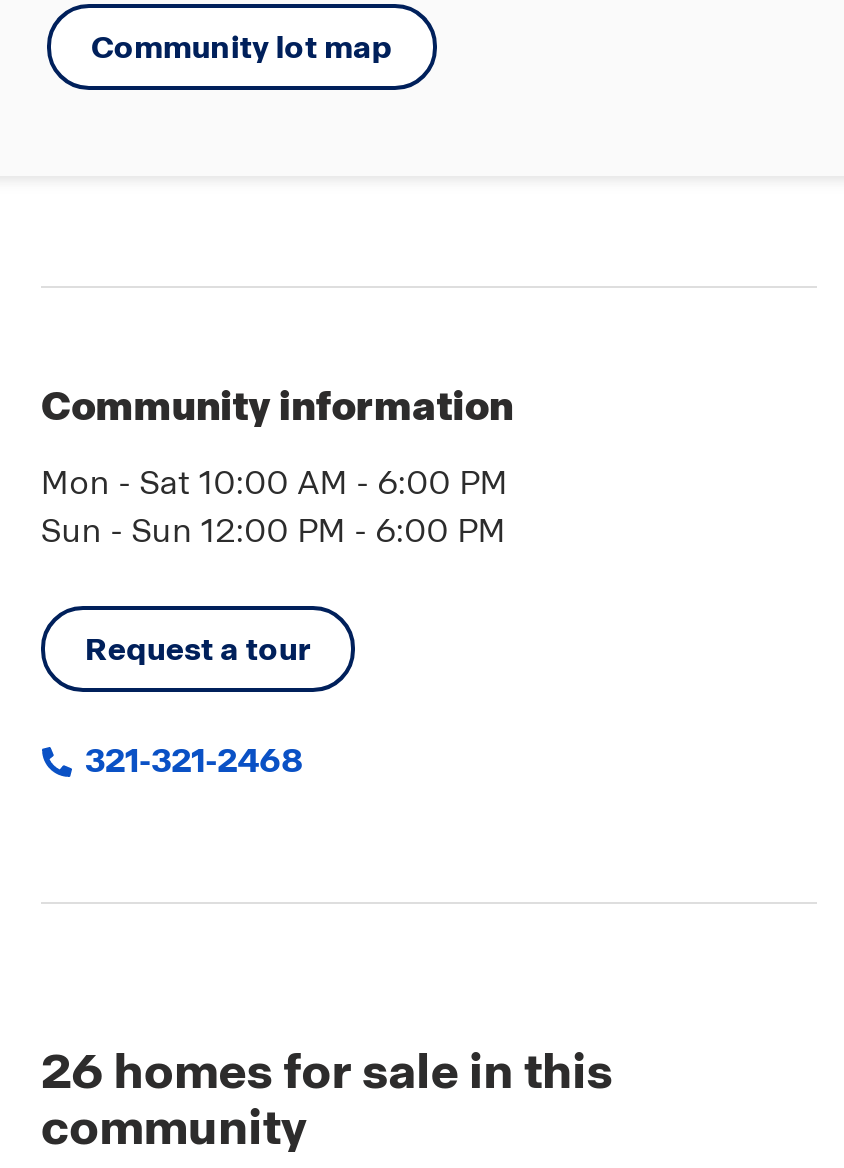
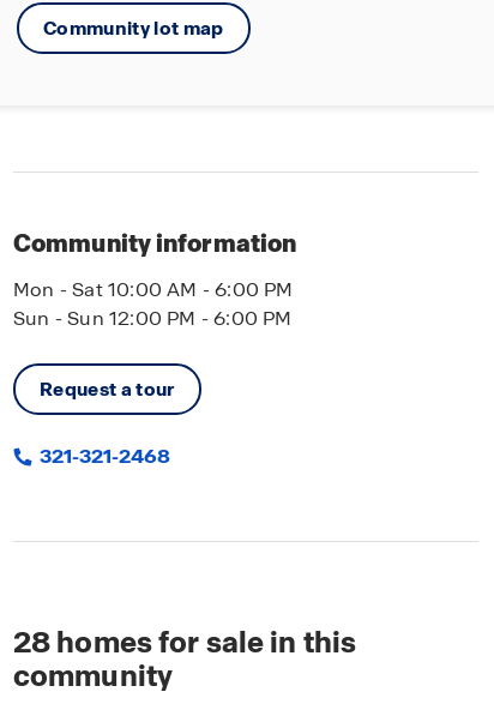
[41,1040,613,1102] 26 homes for sale in this -> [13,624,356,661] 28 homes for sale in this

